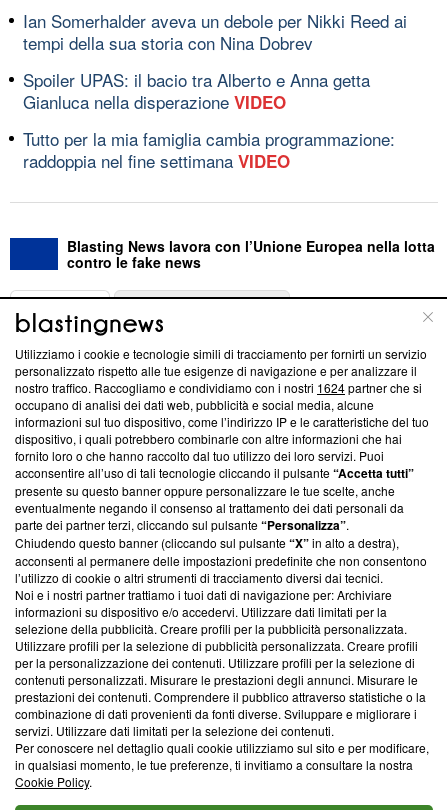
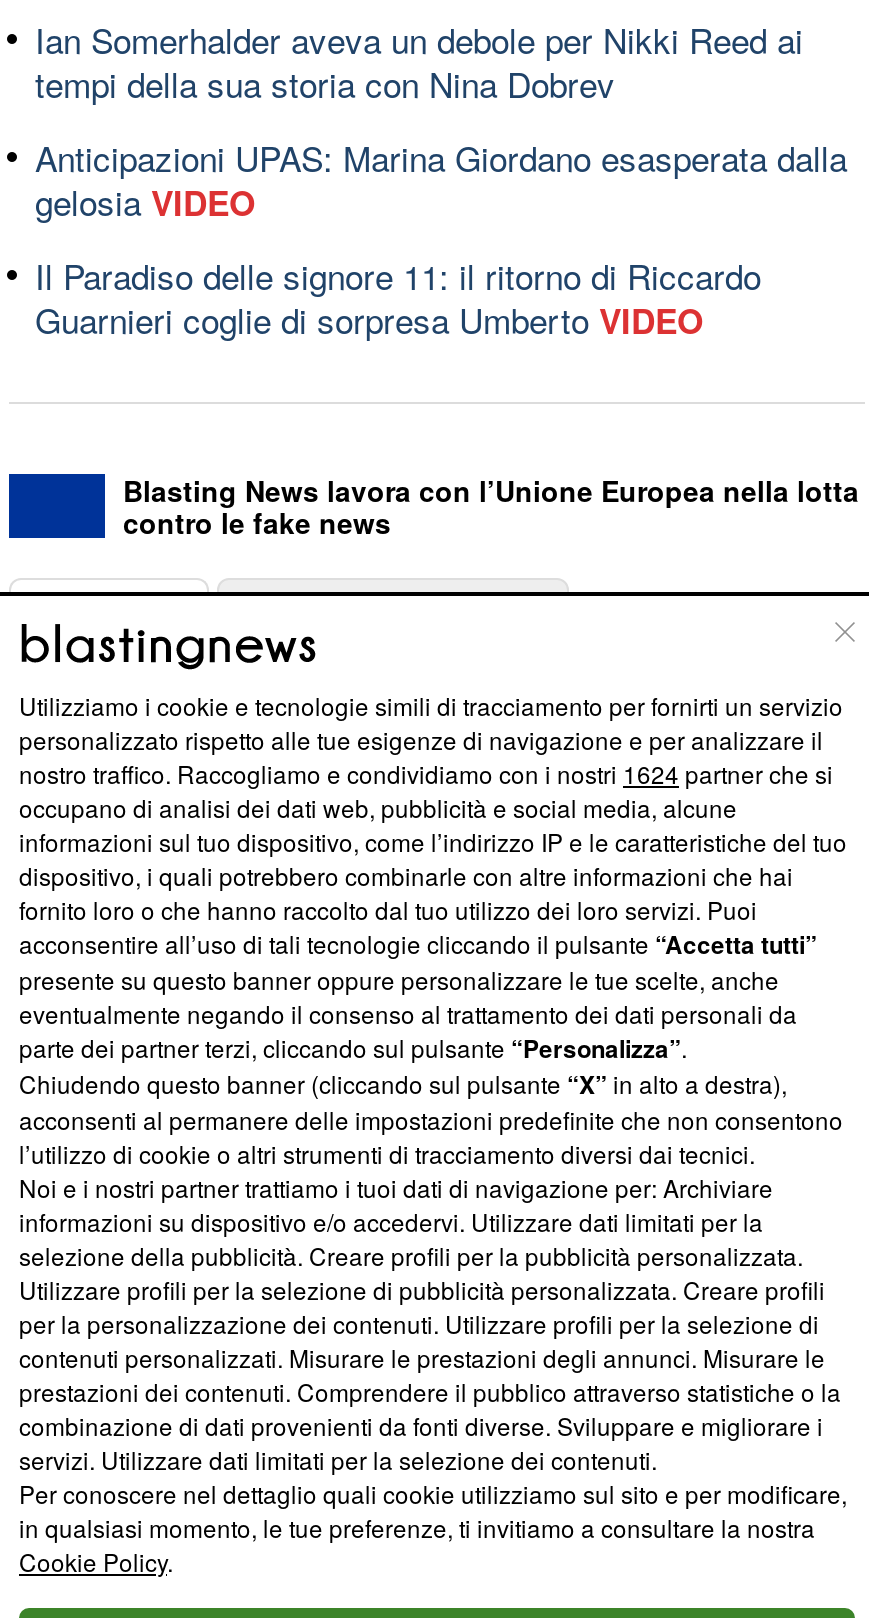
[23,66,370,113] Spoiler UPAS: il bacio tra Alberto e Anna getta | Gianluca nella disperazione VIDEO -> [35,131,847,225] Anticipazioni UPAS: Marina Giordano esasperata dalla | gelosia VIDEO
[23,125,395,172] Tutto per la mia famiglia cambia programmazione: | raddoppia nel fine settimana VIDEO -> [35,249,761,343] Il Paradiso delle signore 11: il ritorno di Riccardo | Guarnieri coglie di sorpresa Umberto VIDEO

